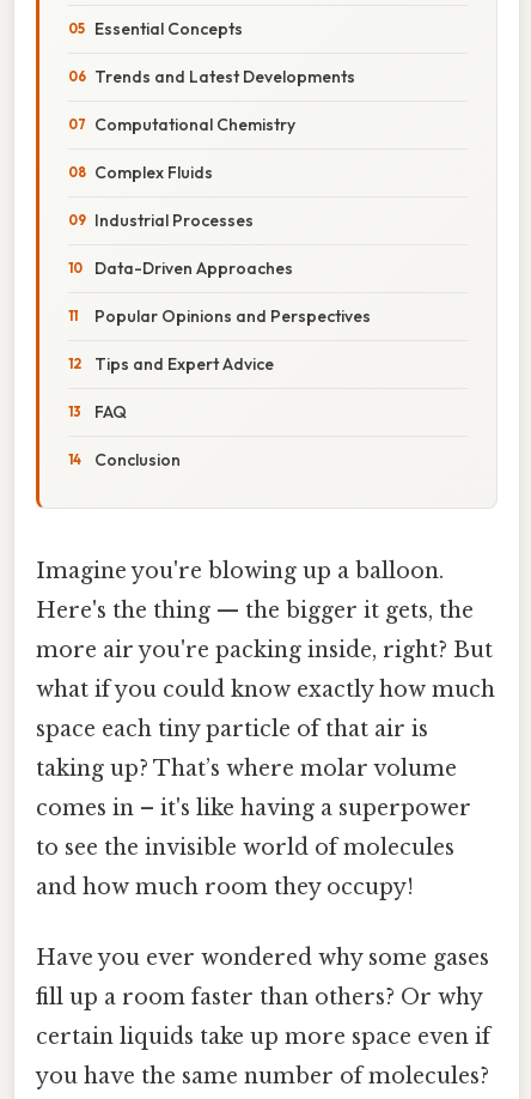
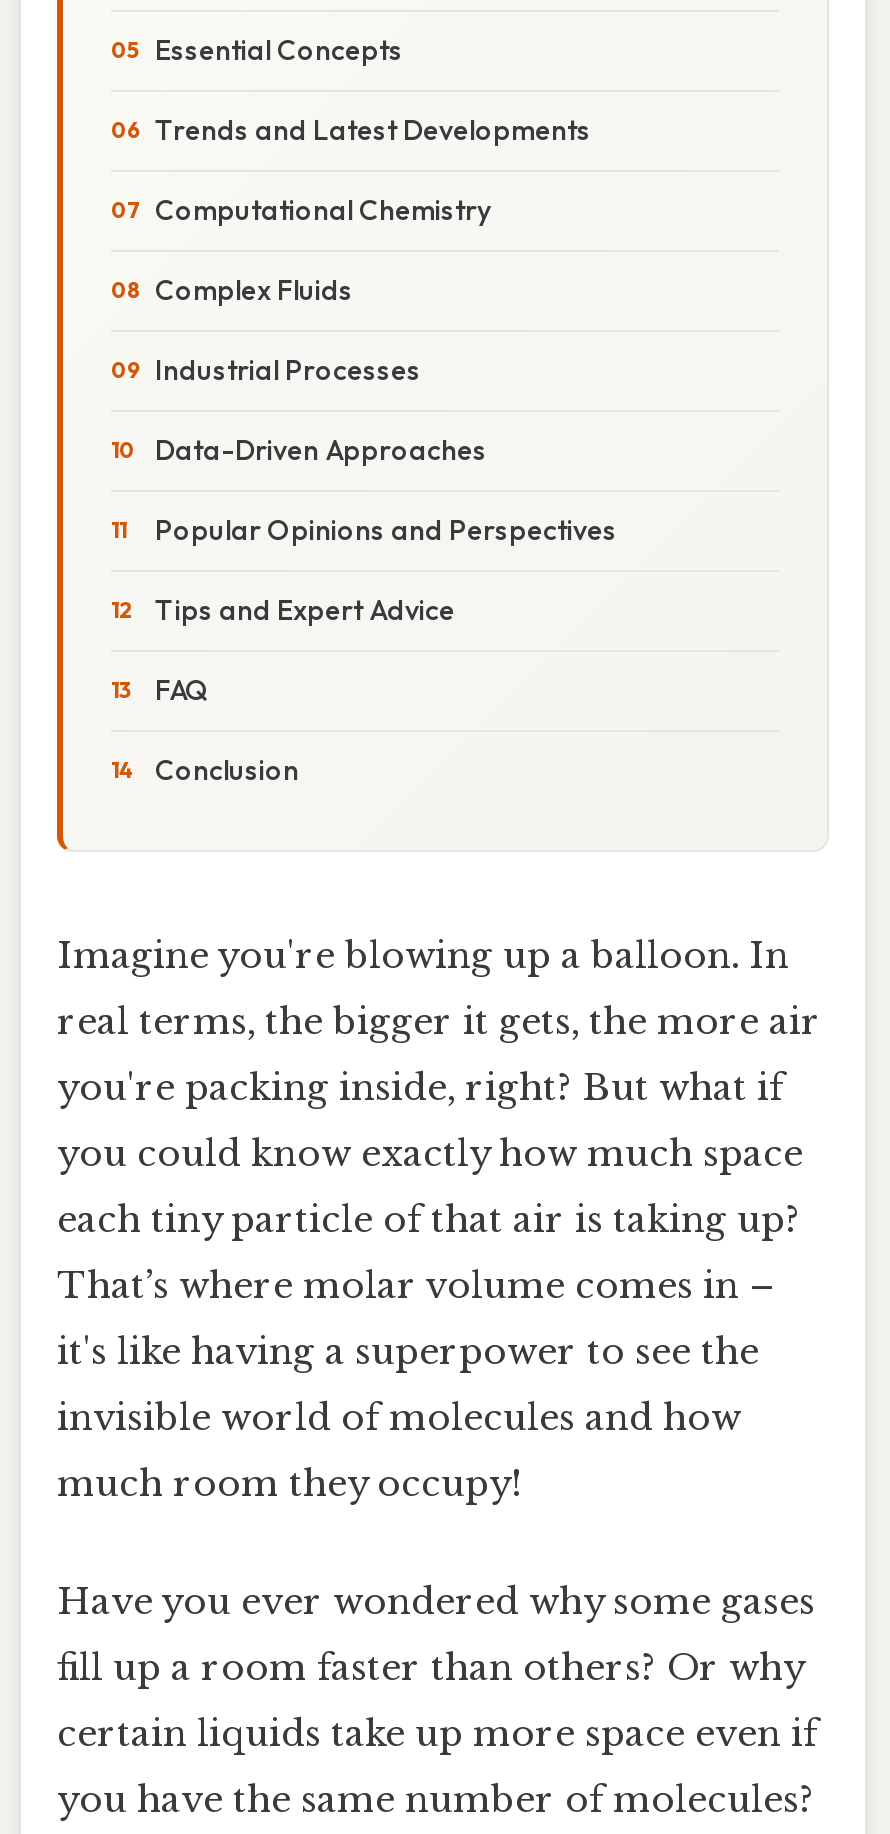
[36,558,444,584] Imagine you're blowing up a balloon. -> [57,934,789,978] Imagine you're blowing up a balloon. In
[36,597,474,623] Here's the thing — the bigger it gets, the -> [57,1000,821,1044] real terms, the bigger it gets, the more air
[36,637,493,663] more air you're packing inside, right? But -> [57,1066,783,1110] you're packing inside, right? But what if
[36,676,495,702] what if you could know exactly how much -> [57,1132,803,1176] you could know exactly how much space
[36,716,428,742] space each tiny particle of that air is -> [57,1198,801,1242] each tiny particle of that air is taking up?
[36,755,457,782] taking up? That’s where molar volume -> [57,1264,773,1308] That’s where molar volume comes in –
[36,795,471,821] comes in – it's like having a superpower -> [57,1330,759,1374] it's like having a superpower to see the
[36,834,454,861] to see the invisible world of molecules -> [57,1396,741,1440] invisible world of molecules and how
[36,874,414,900] and how much room they occupy! -> [57,1462,523,1506] much room they occupy!

